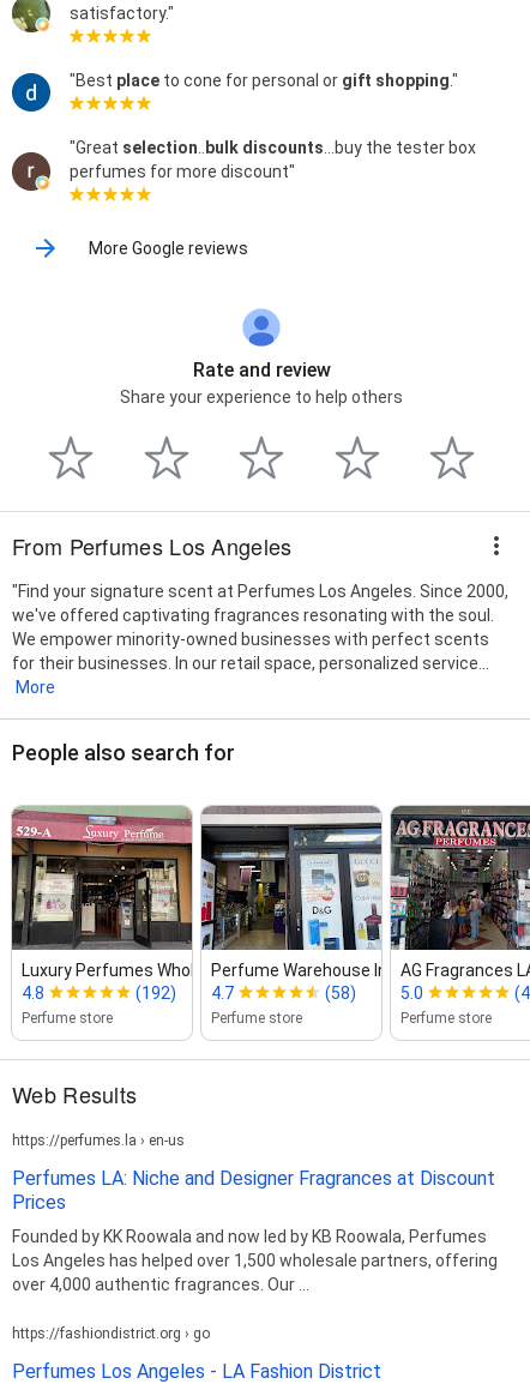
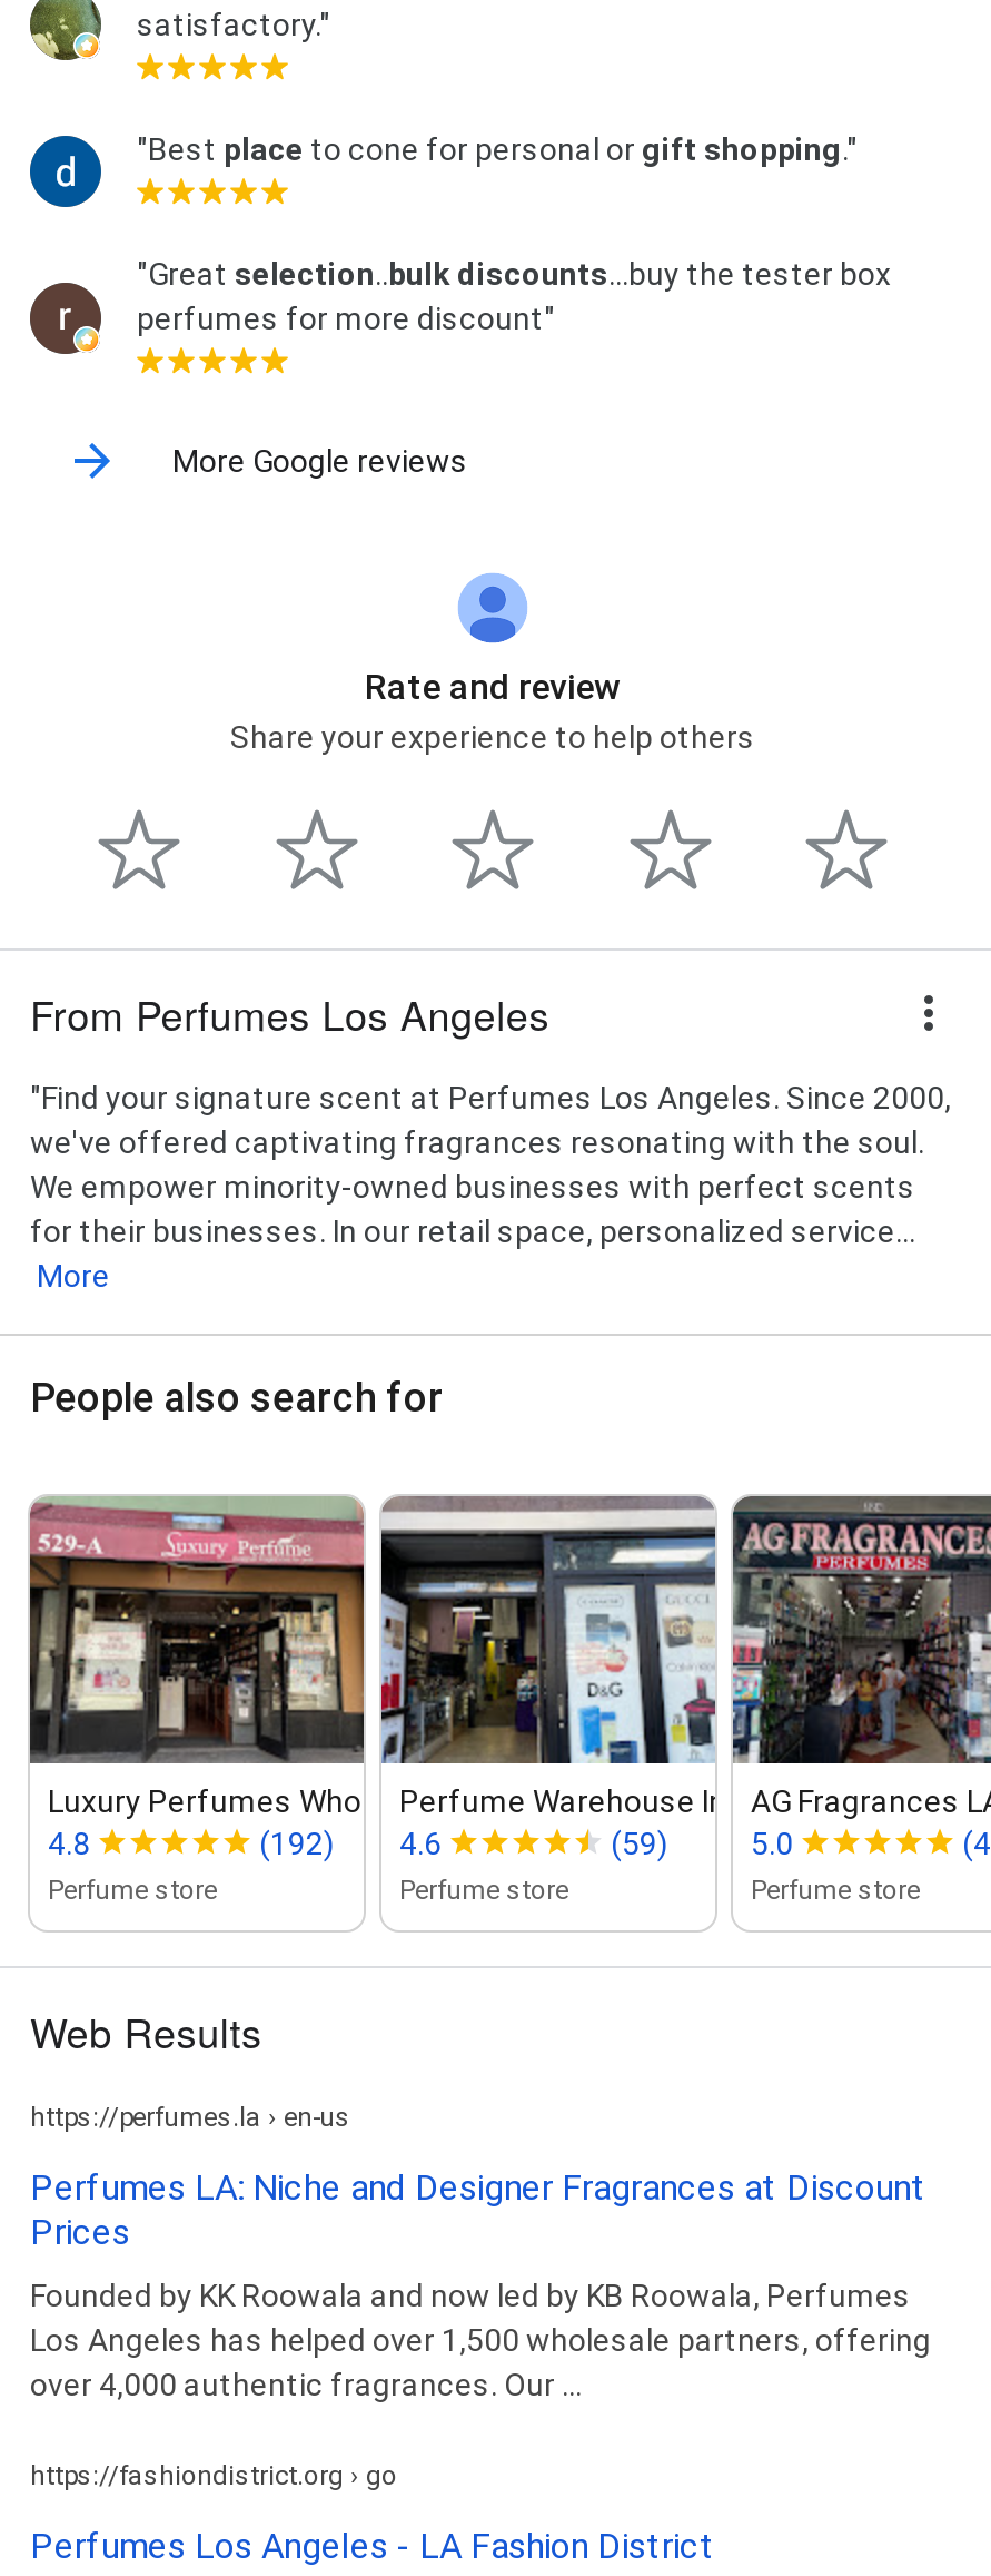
[135,983,234,1002] (192) 4.7 -> [259,1825,442,1861] (192) 4.6
[325,983,356,1002] (58) -> [611,1825,668,1861] (59)

